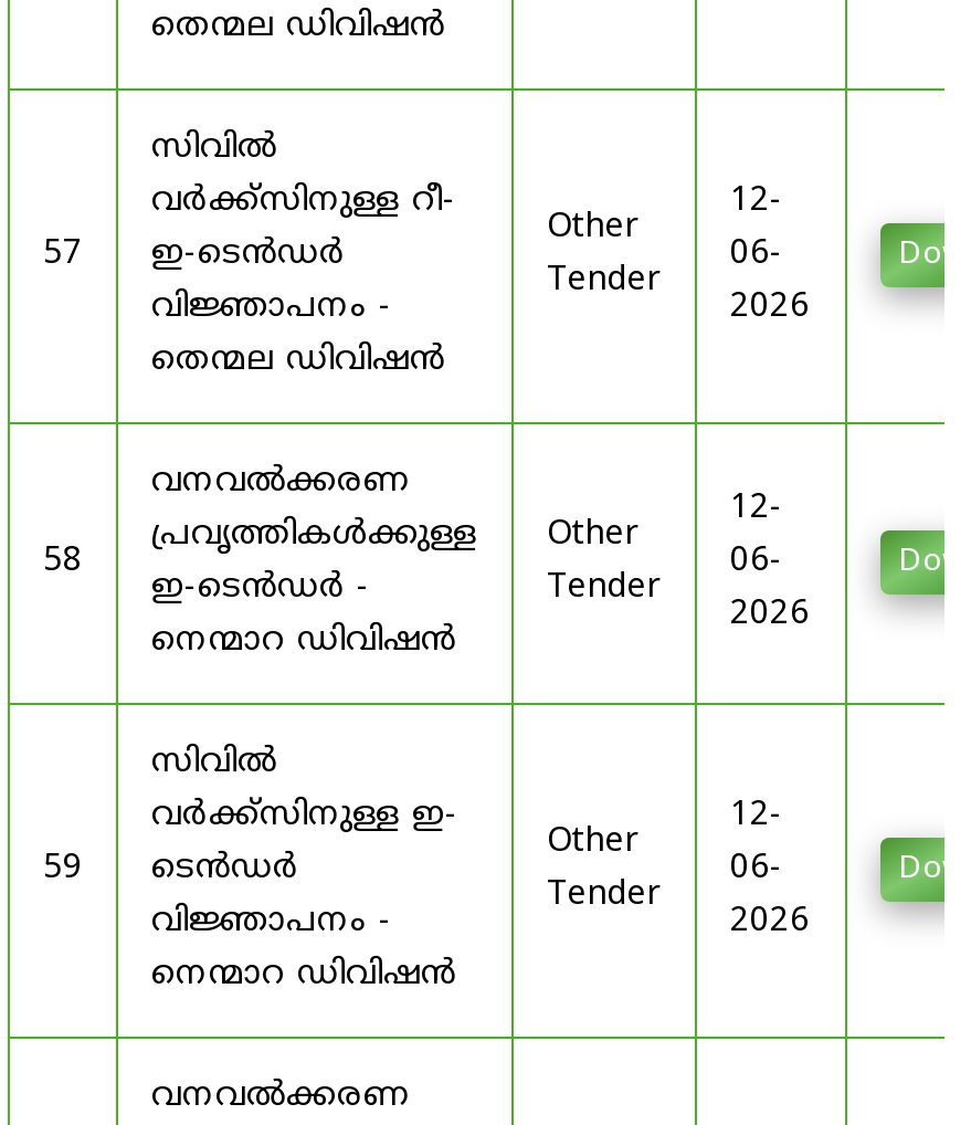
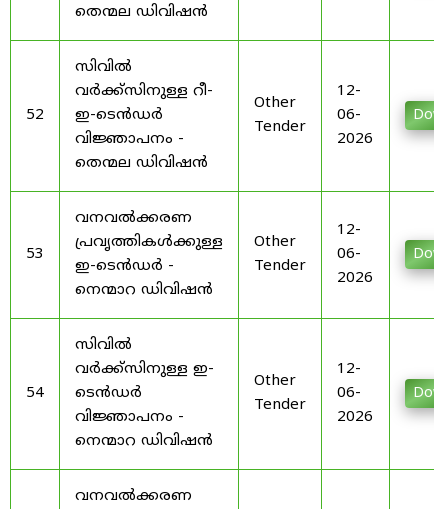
[43,234,83,276] 57 -> [26,106,44,125] 52
[43,542,83,583] 58 -> [26,245,44,264] 53
[43,849,83,891] 59 -> [26,384,44,403] 54

